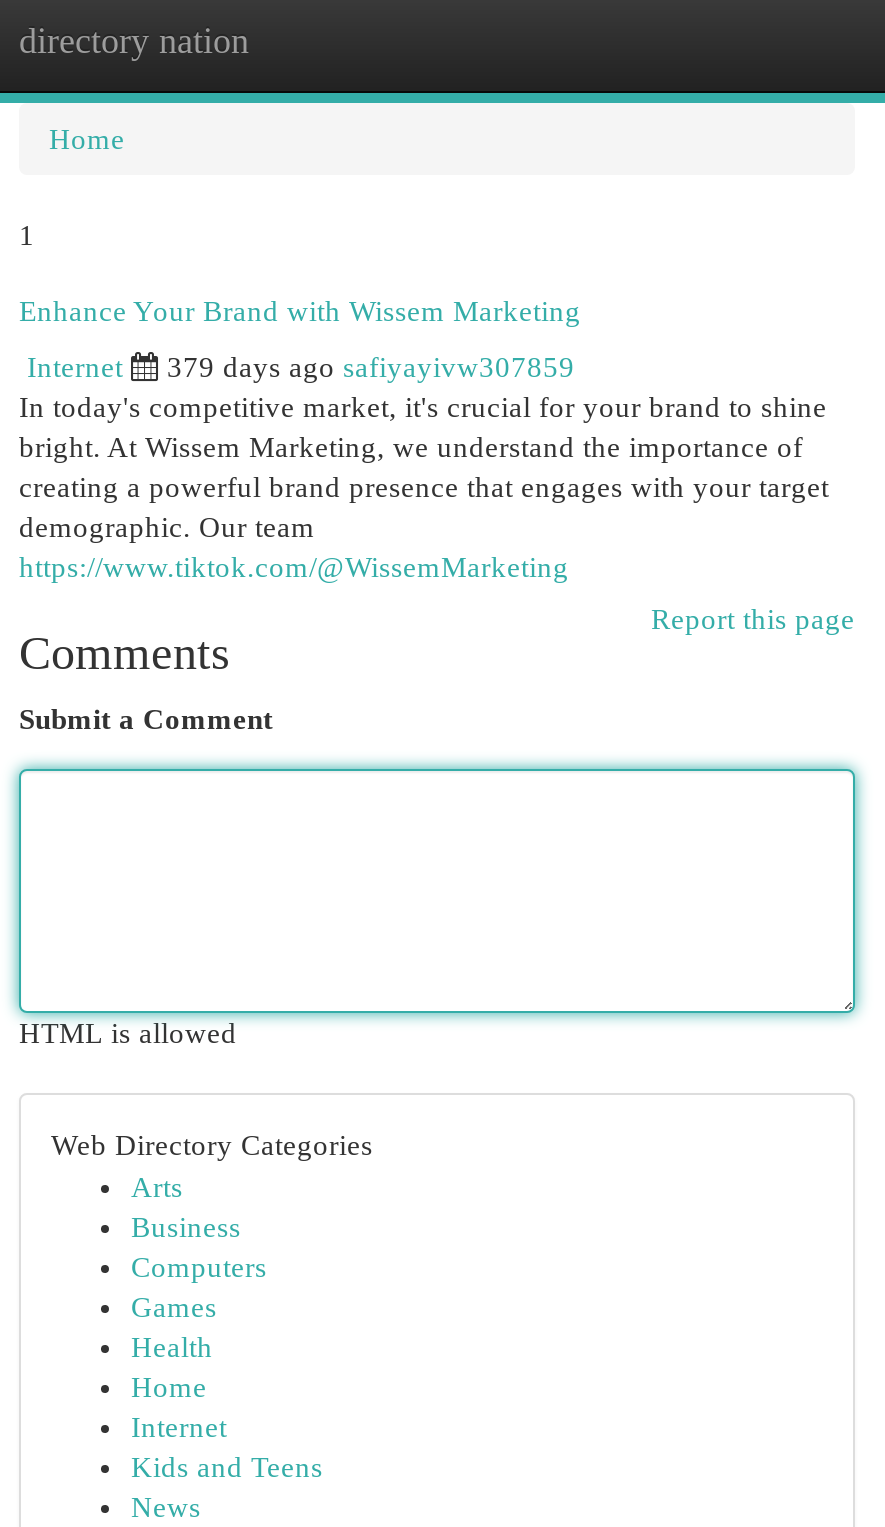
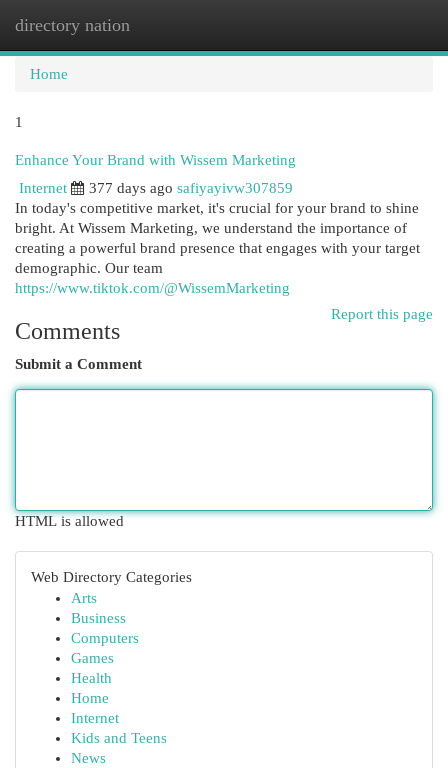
[167,351,575,383] 379 days ago safiyayivw307859 -> [89,180,293,196] 377 days ago safiyayivw307859

